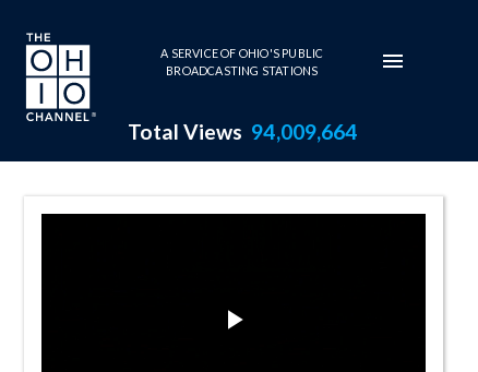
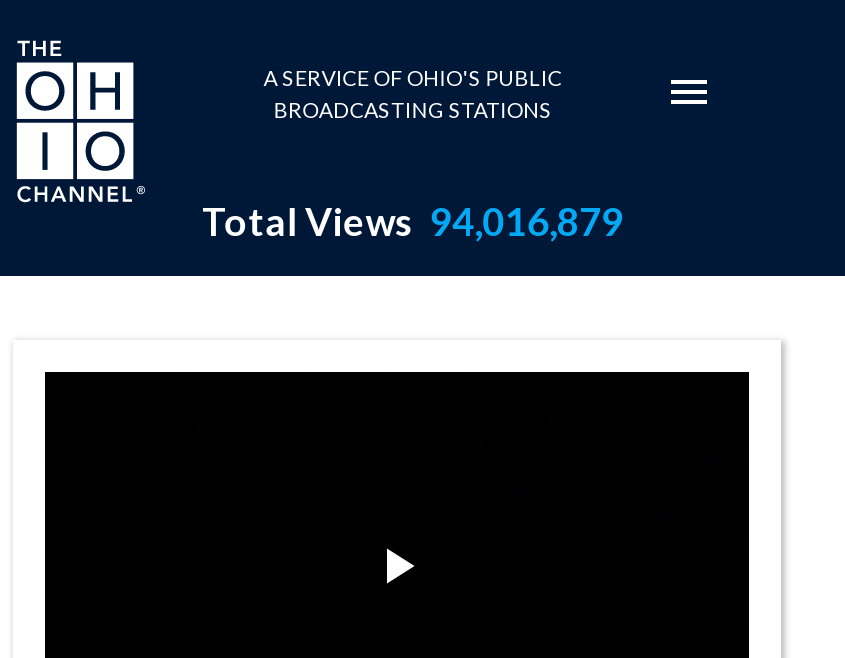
[127,119,357,144] Total Views 94,009,664 -> [202,198,623,244] Total Views 94,016,879

